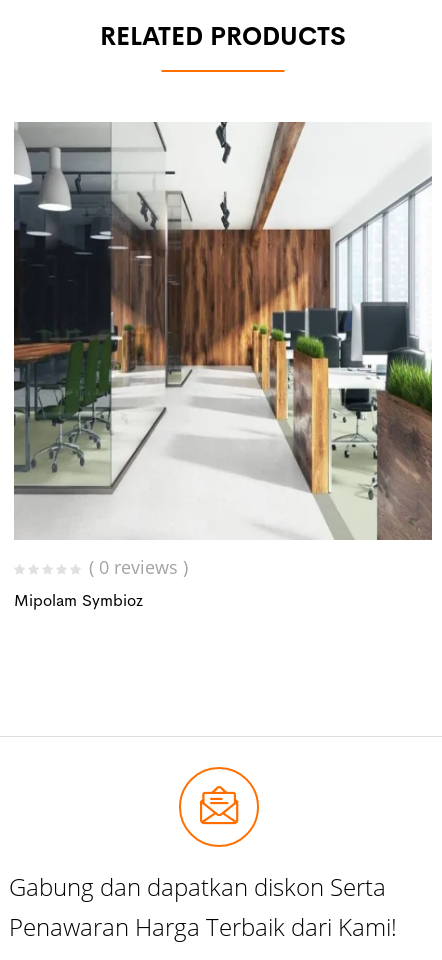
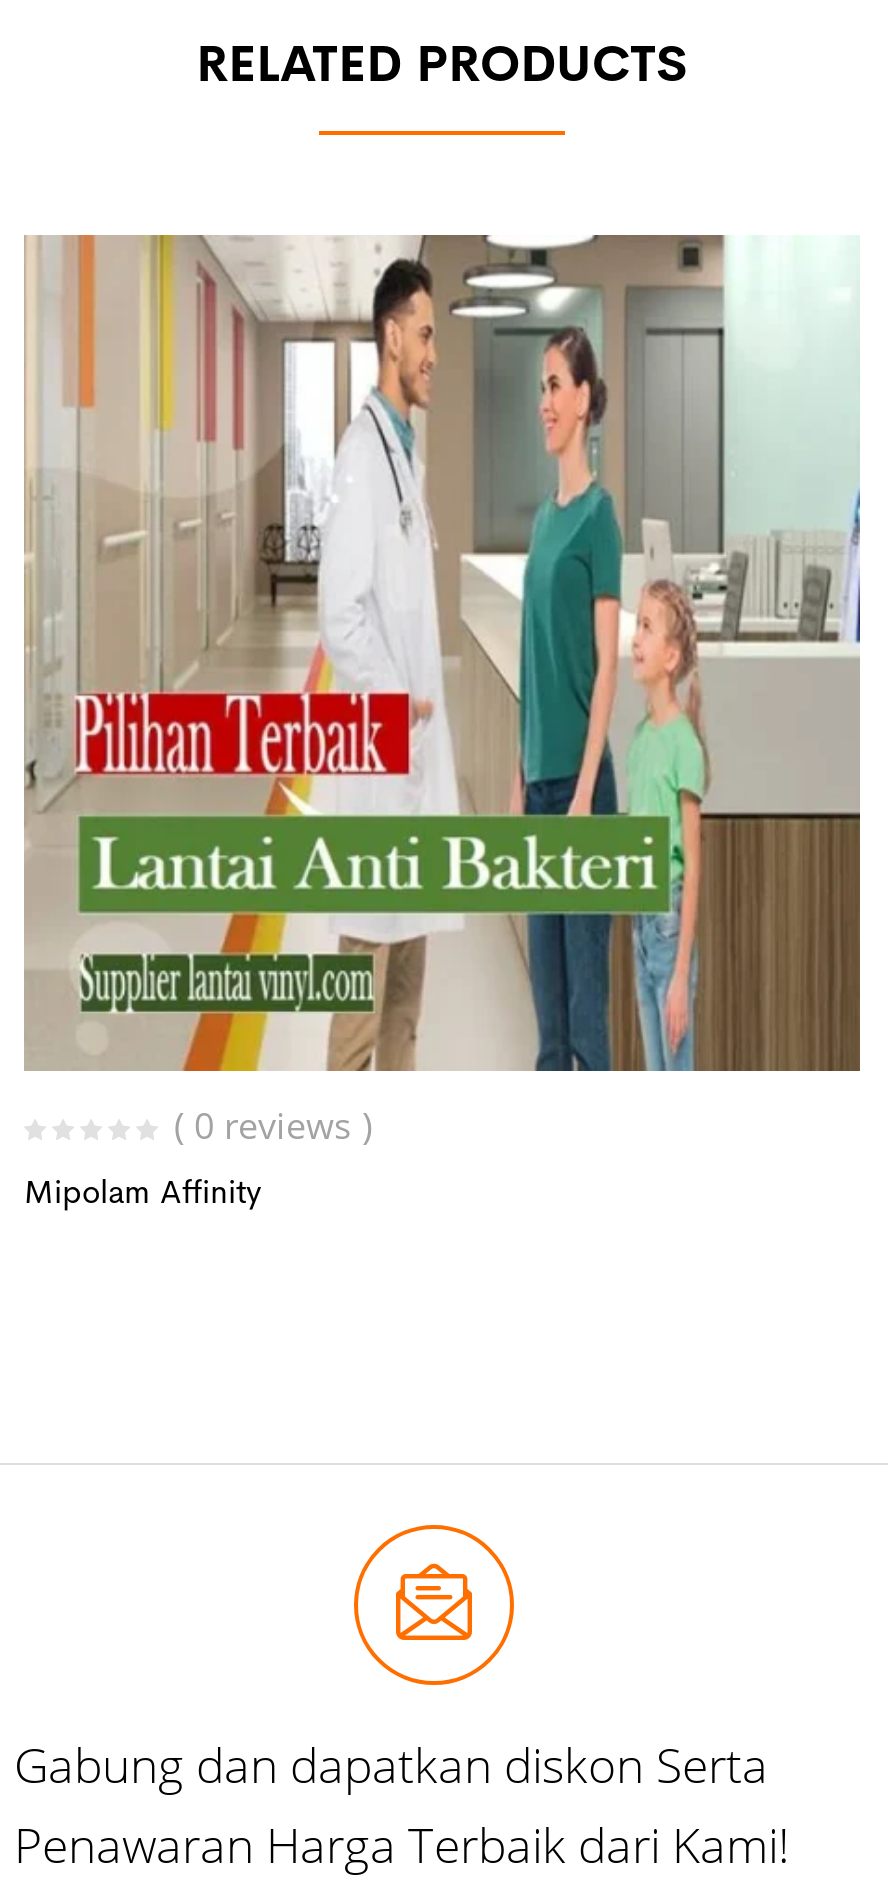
[13,121,433,540] [image] -> [24,233,862,1073] [image]
[14,590,143,611] Mipolam Symbioz -> [24,1171,262,1213] Mipolam Affinity

